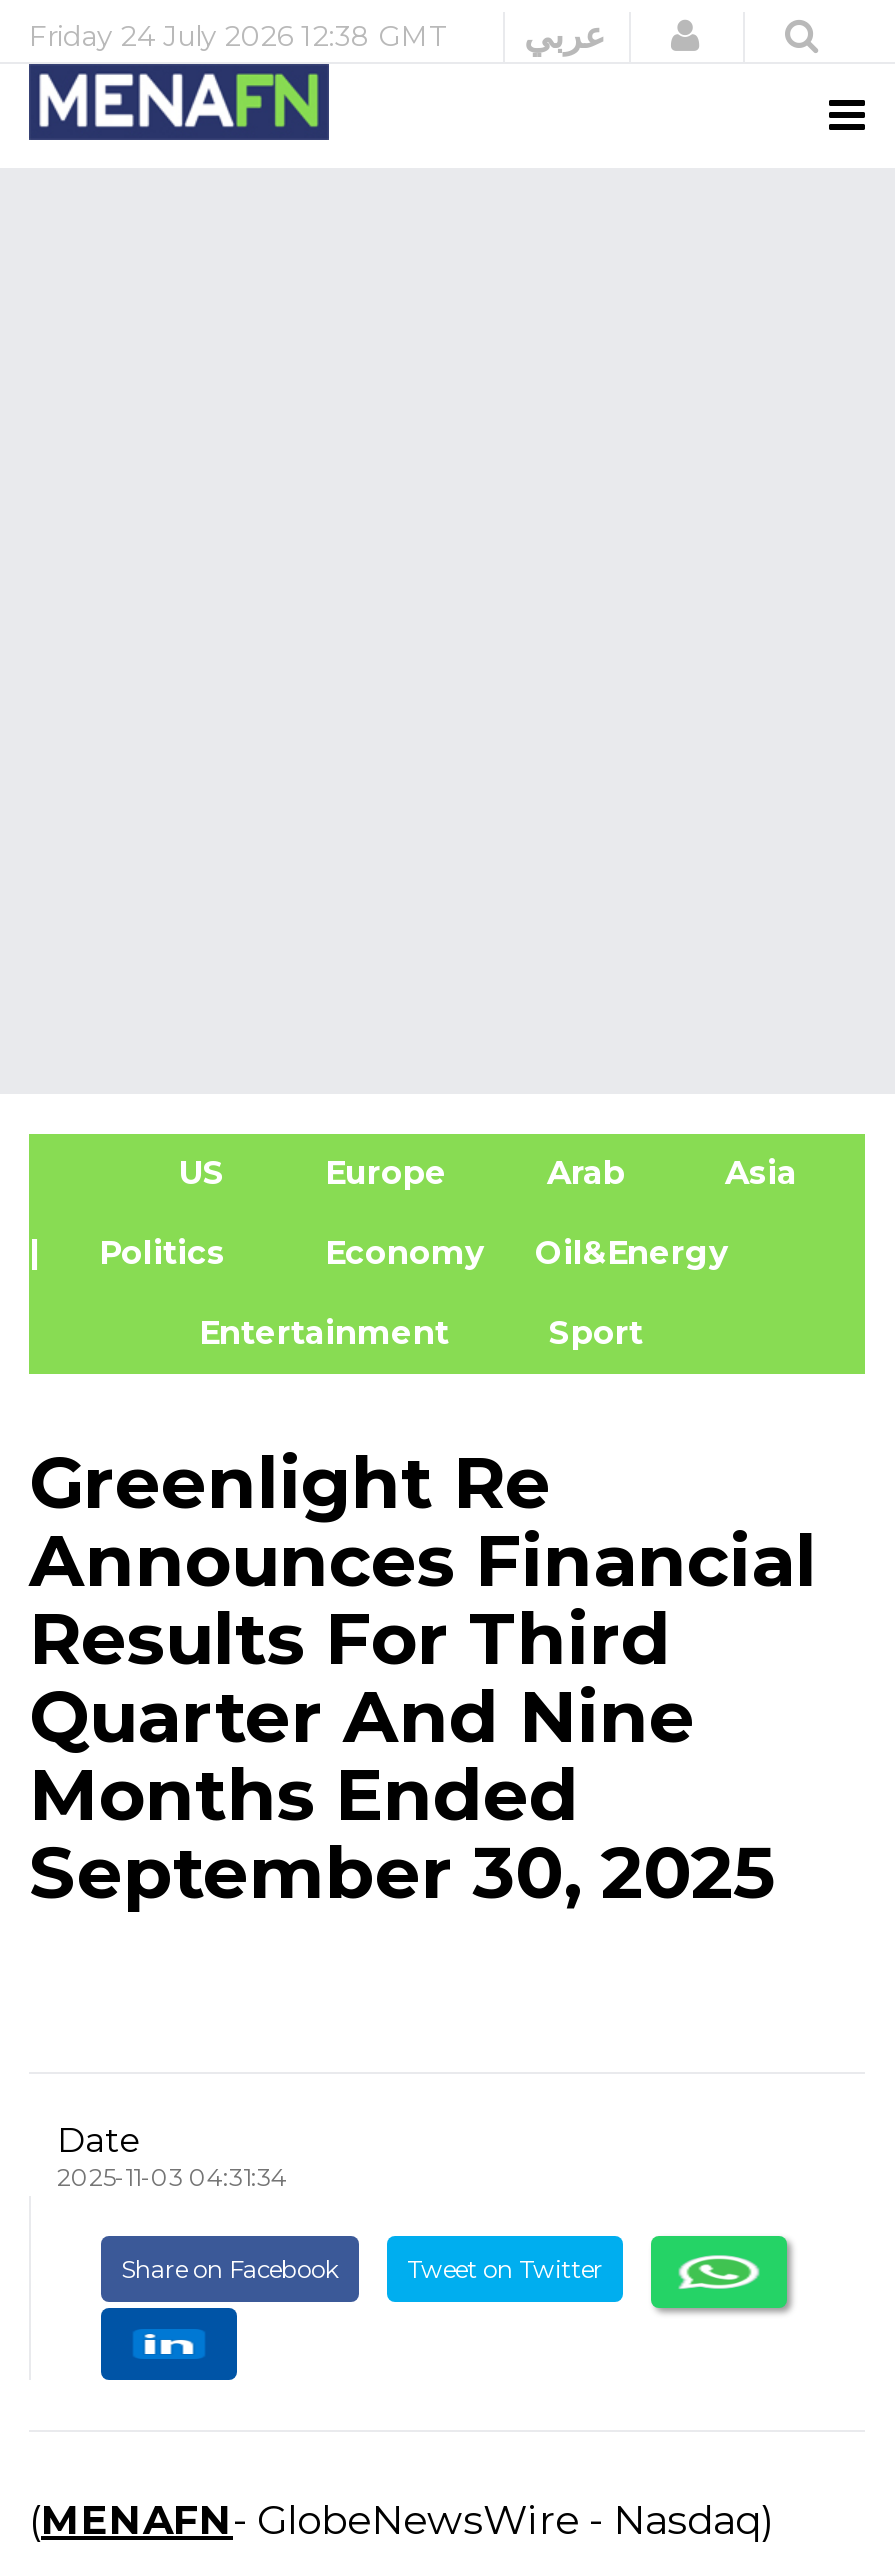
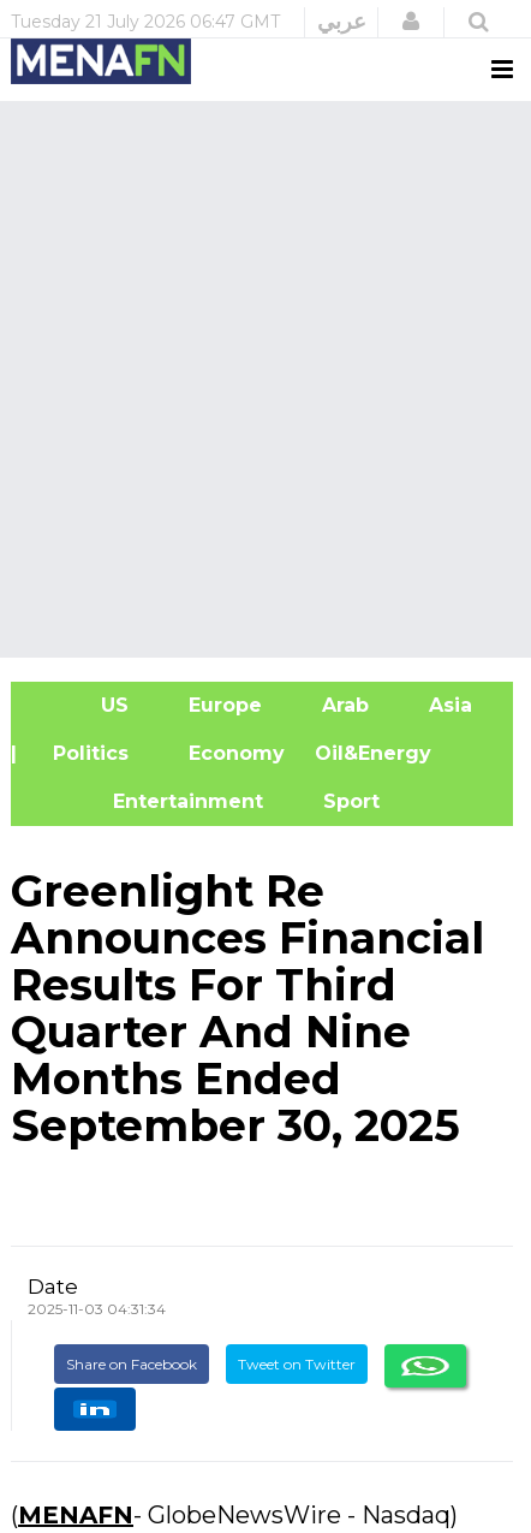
[29,18,445,54] Friday 24 July 2026 12:38 GMT -> [11,11,280,32] Tuesday 21 July 2026 06:47 GMT

